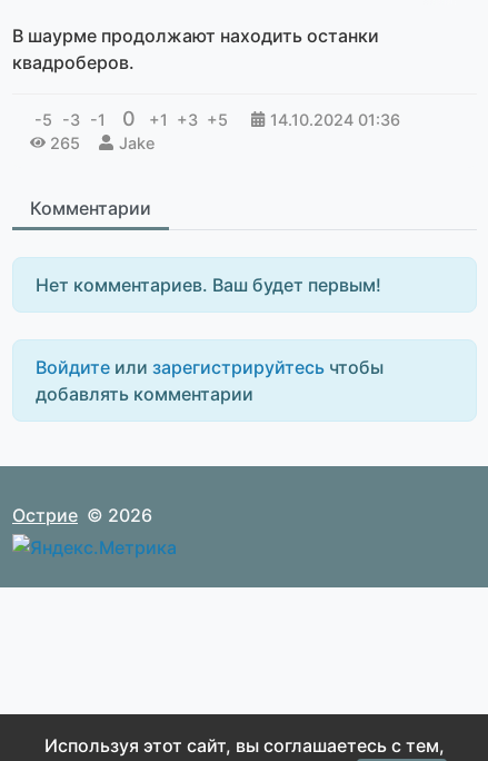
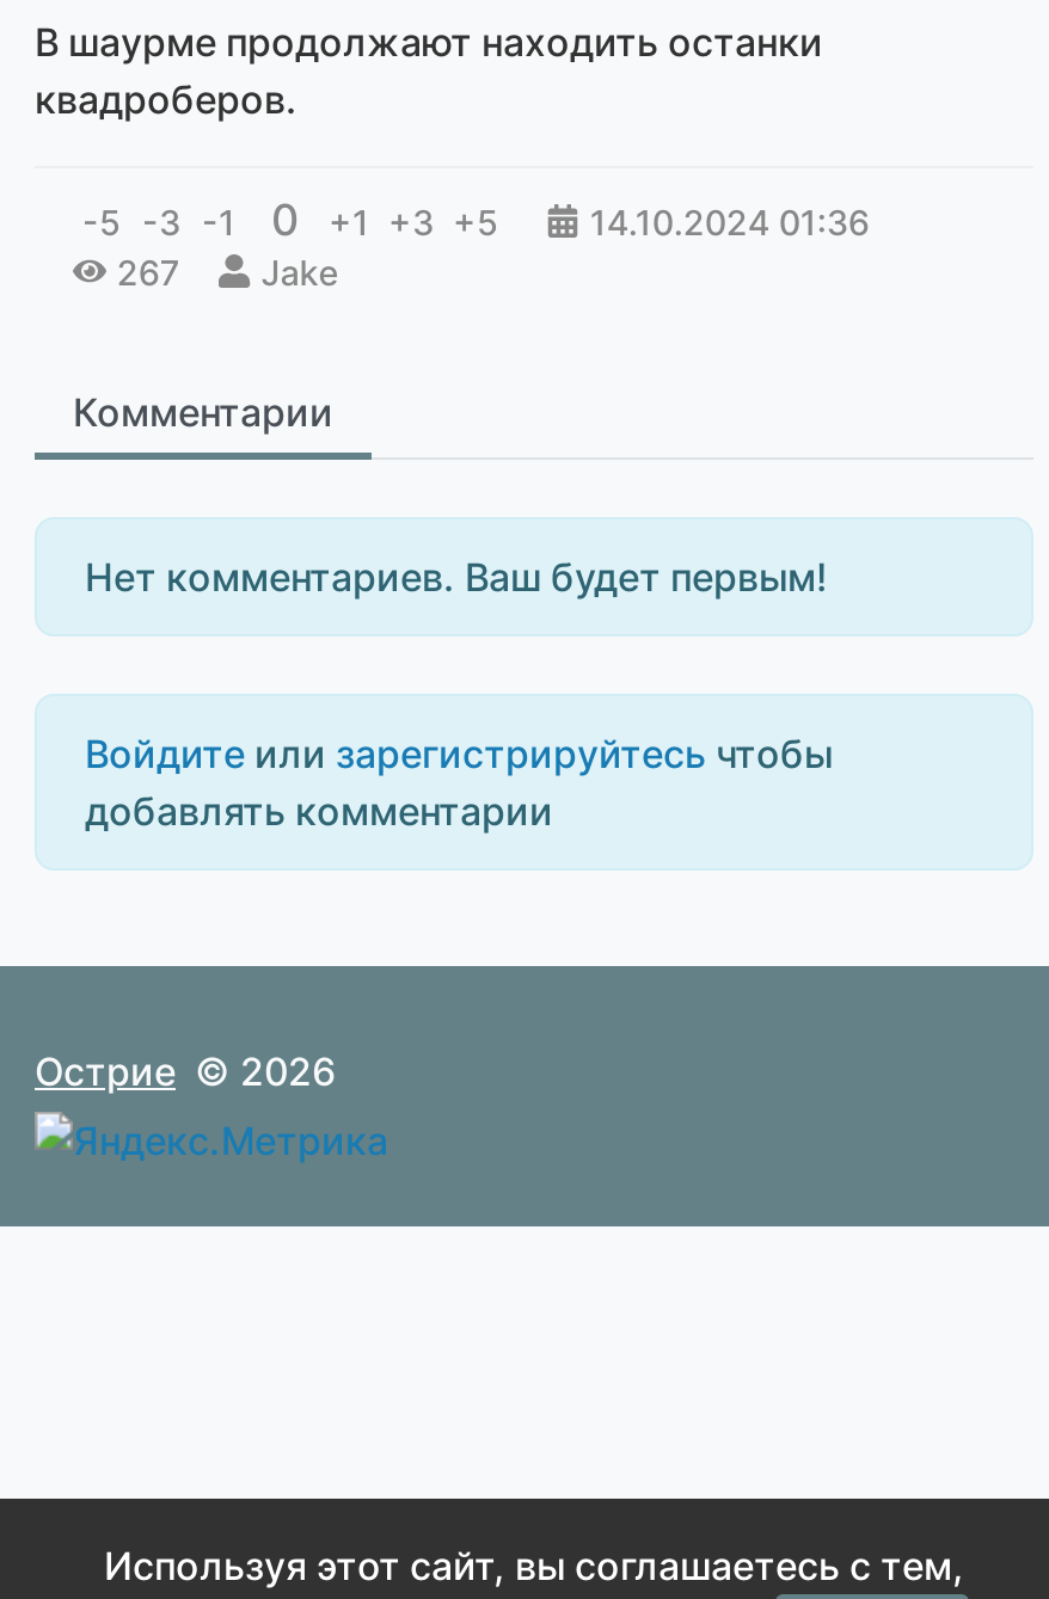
[46,133,80,152] 265 -> [107,251,179,291] 267

